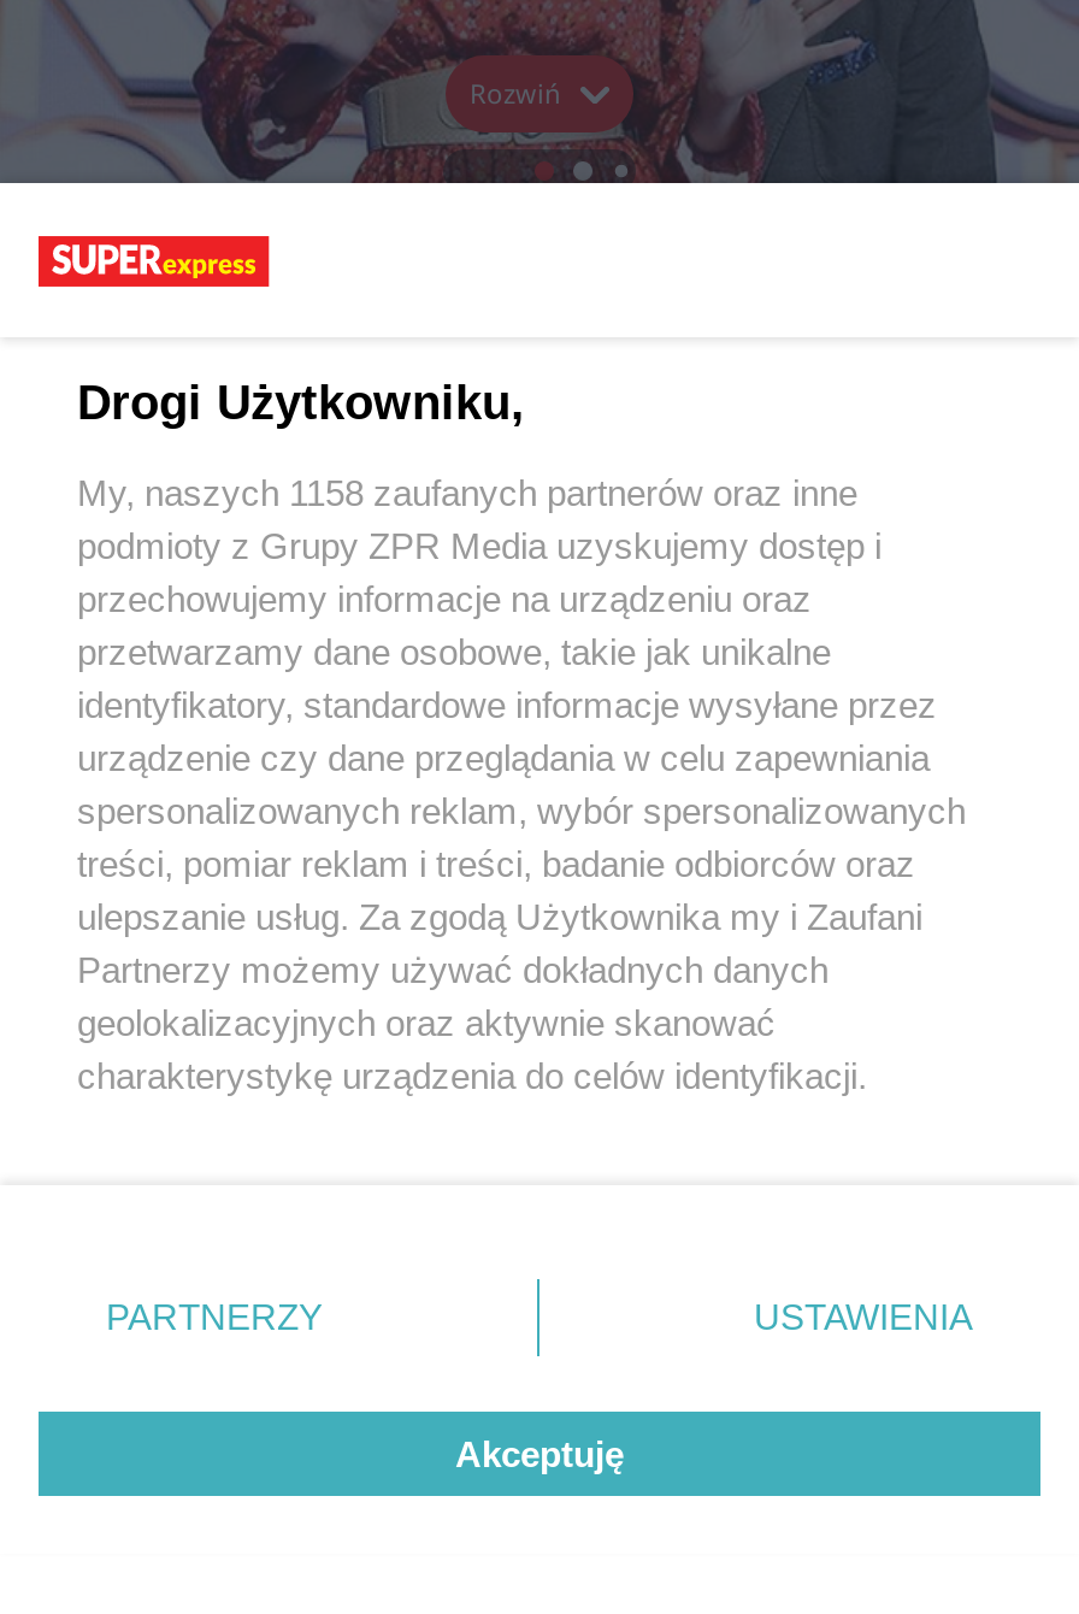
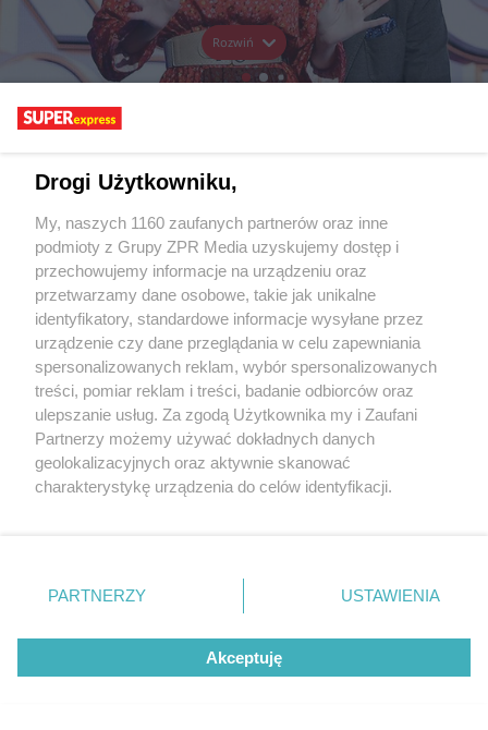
[77,472,857,513] My, naszych 1158 zaufanych partnerów oraz inne -> [35,214,388,232] My, naszych 1160 zaufanych partnerów oraz inne

